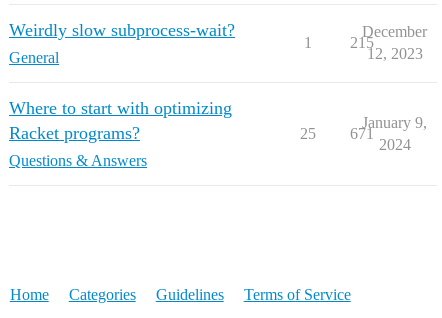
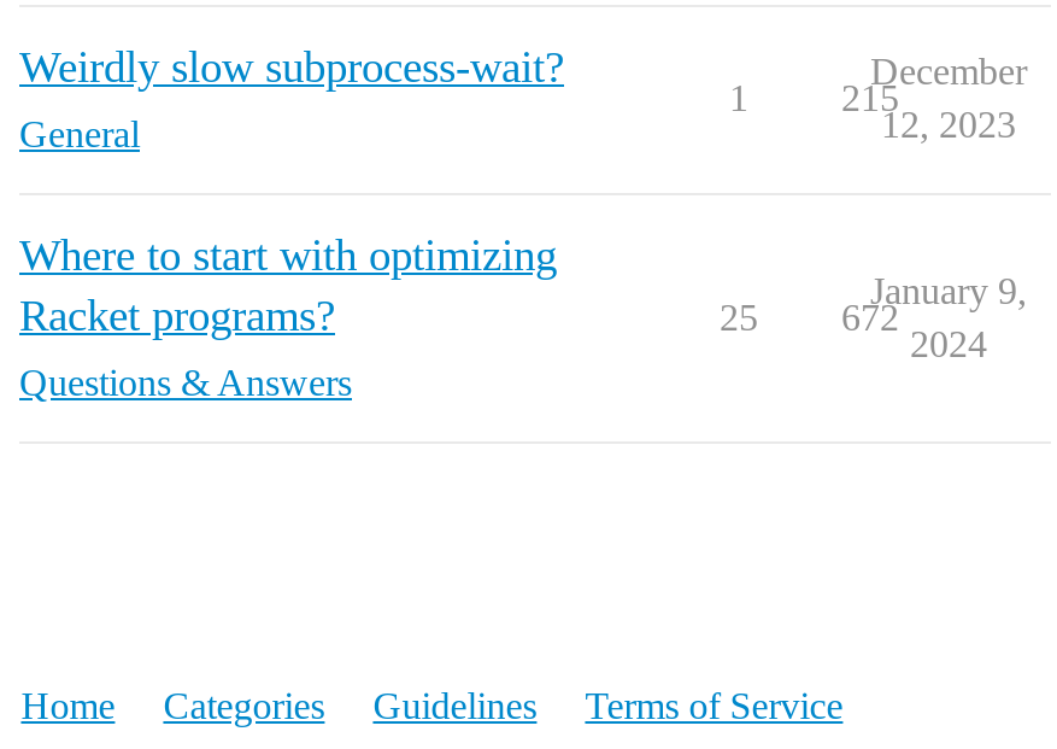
[350,125,374,142] 671 -> [841,297,899,338] 672

